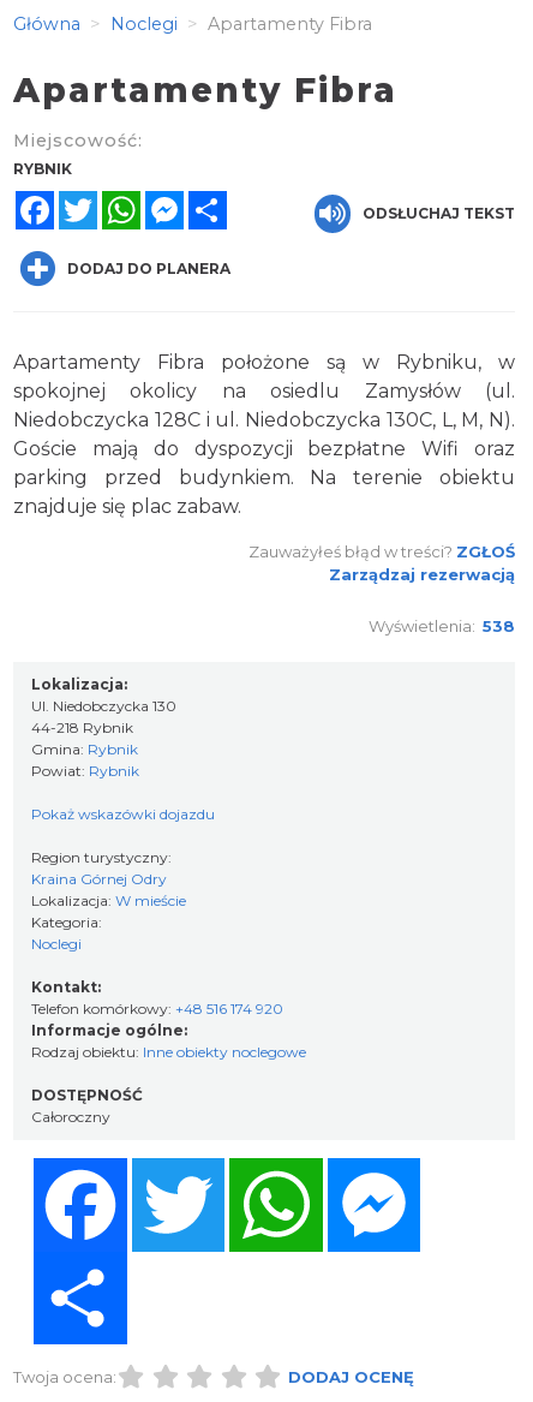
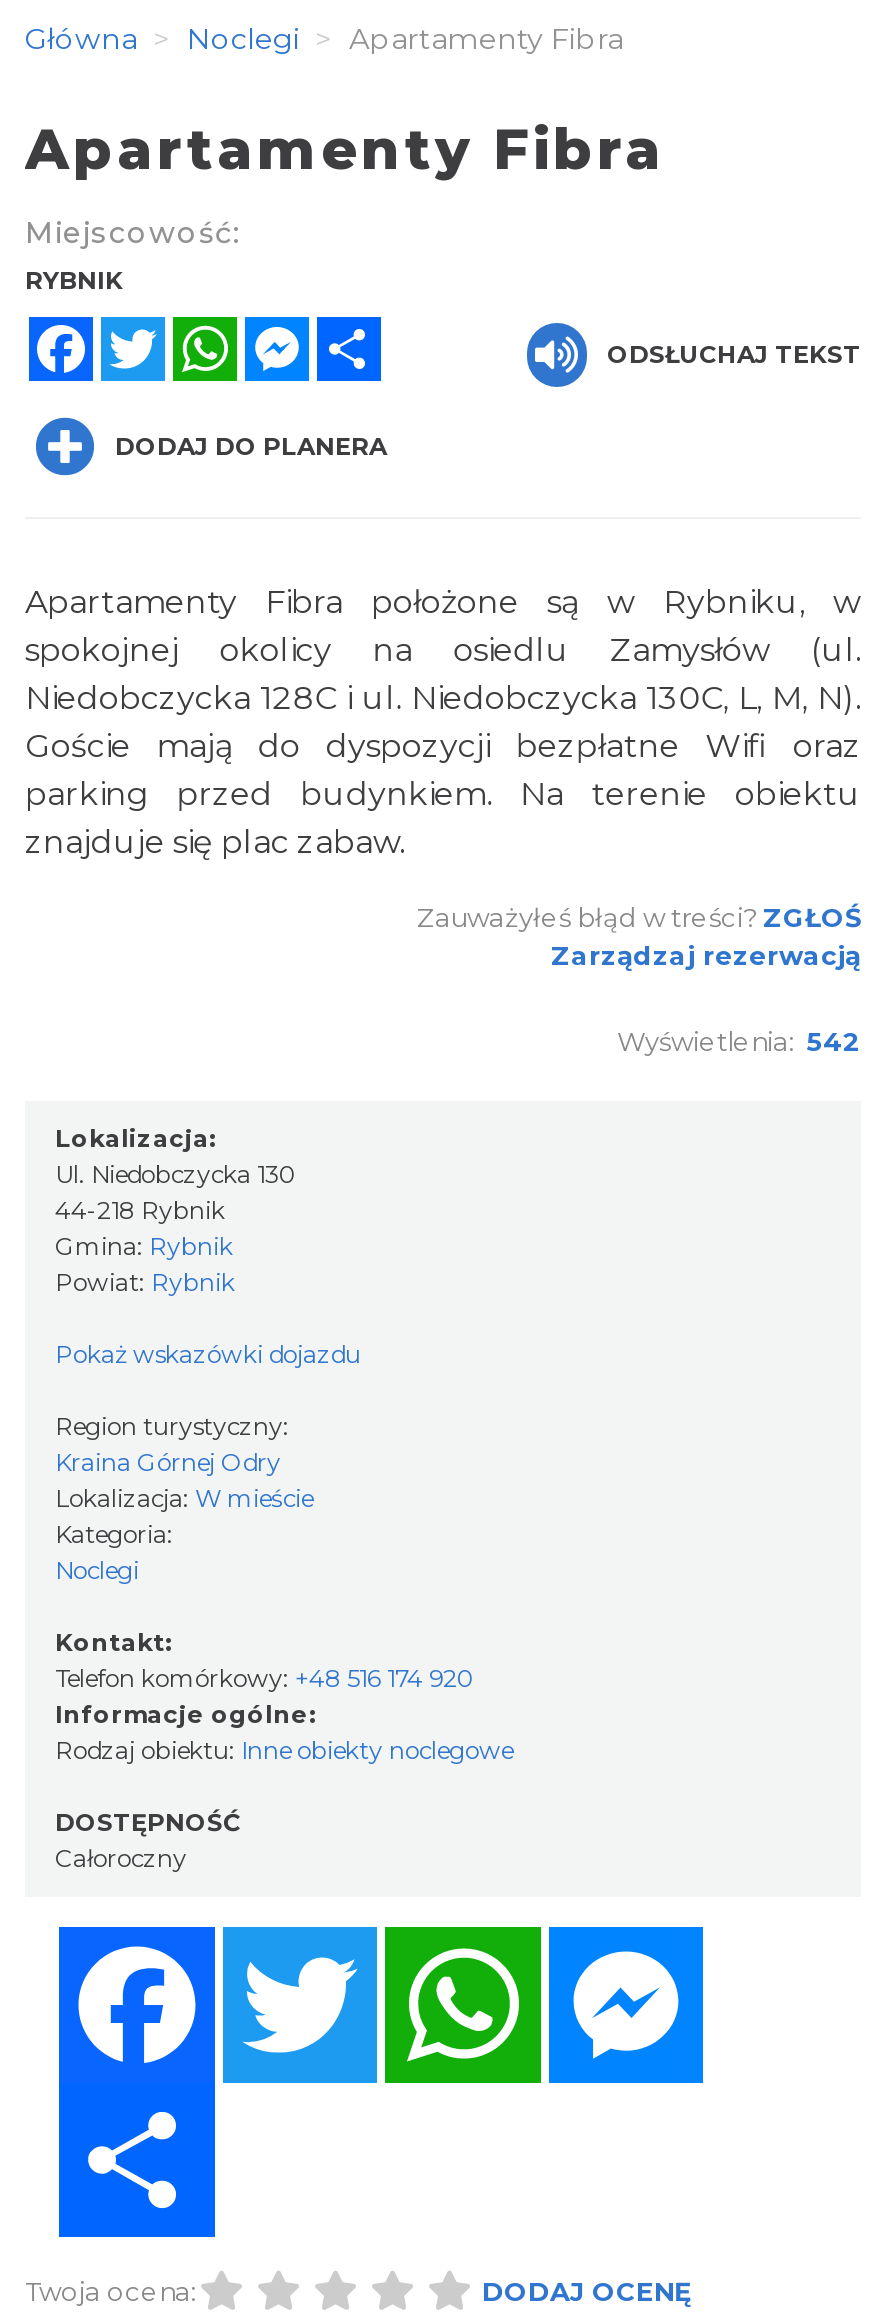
[369,616,515,636] Wyświetlenia: 538 -> [617,1025,861,1057] Wyświetlenia: 542

